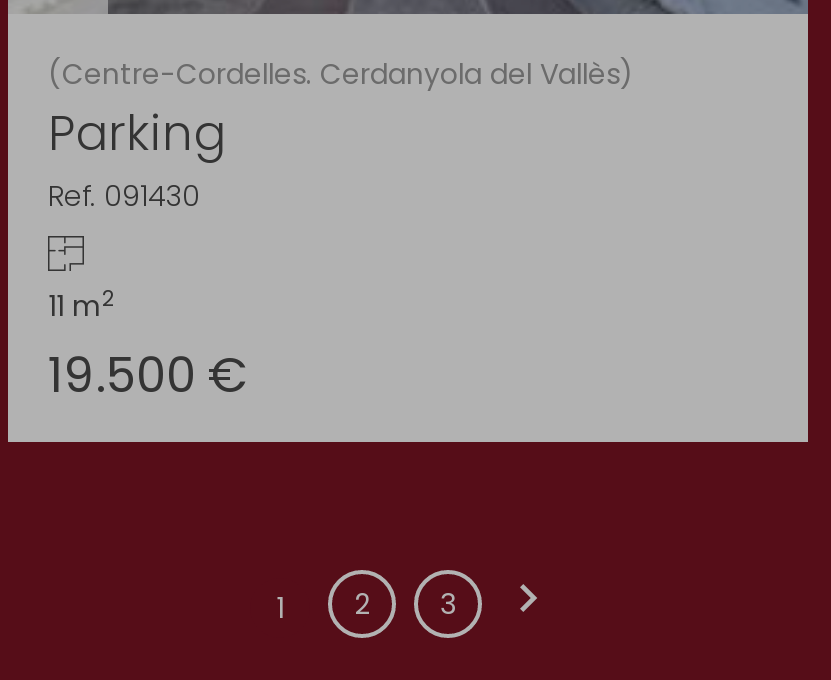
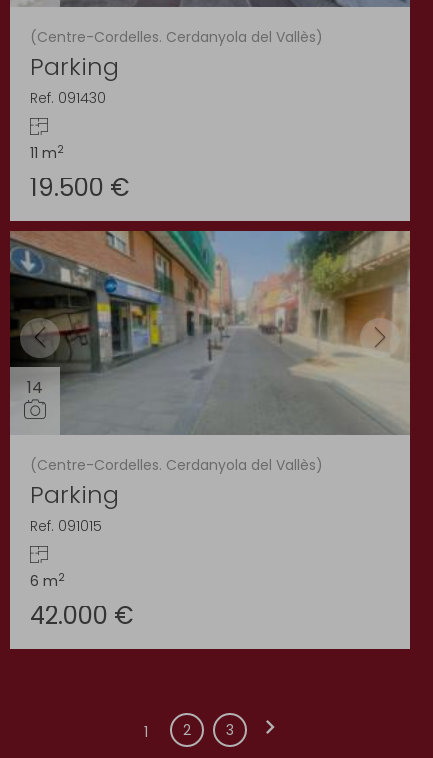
none -> [9,230,411,632] [image] | 14 | (Centre-Cordelles. Cerdanyola del Vallès) | Parking | Ref. 091015 | 6 m2 | 42.000 €

